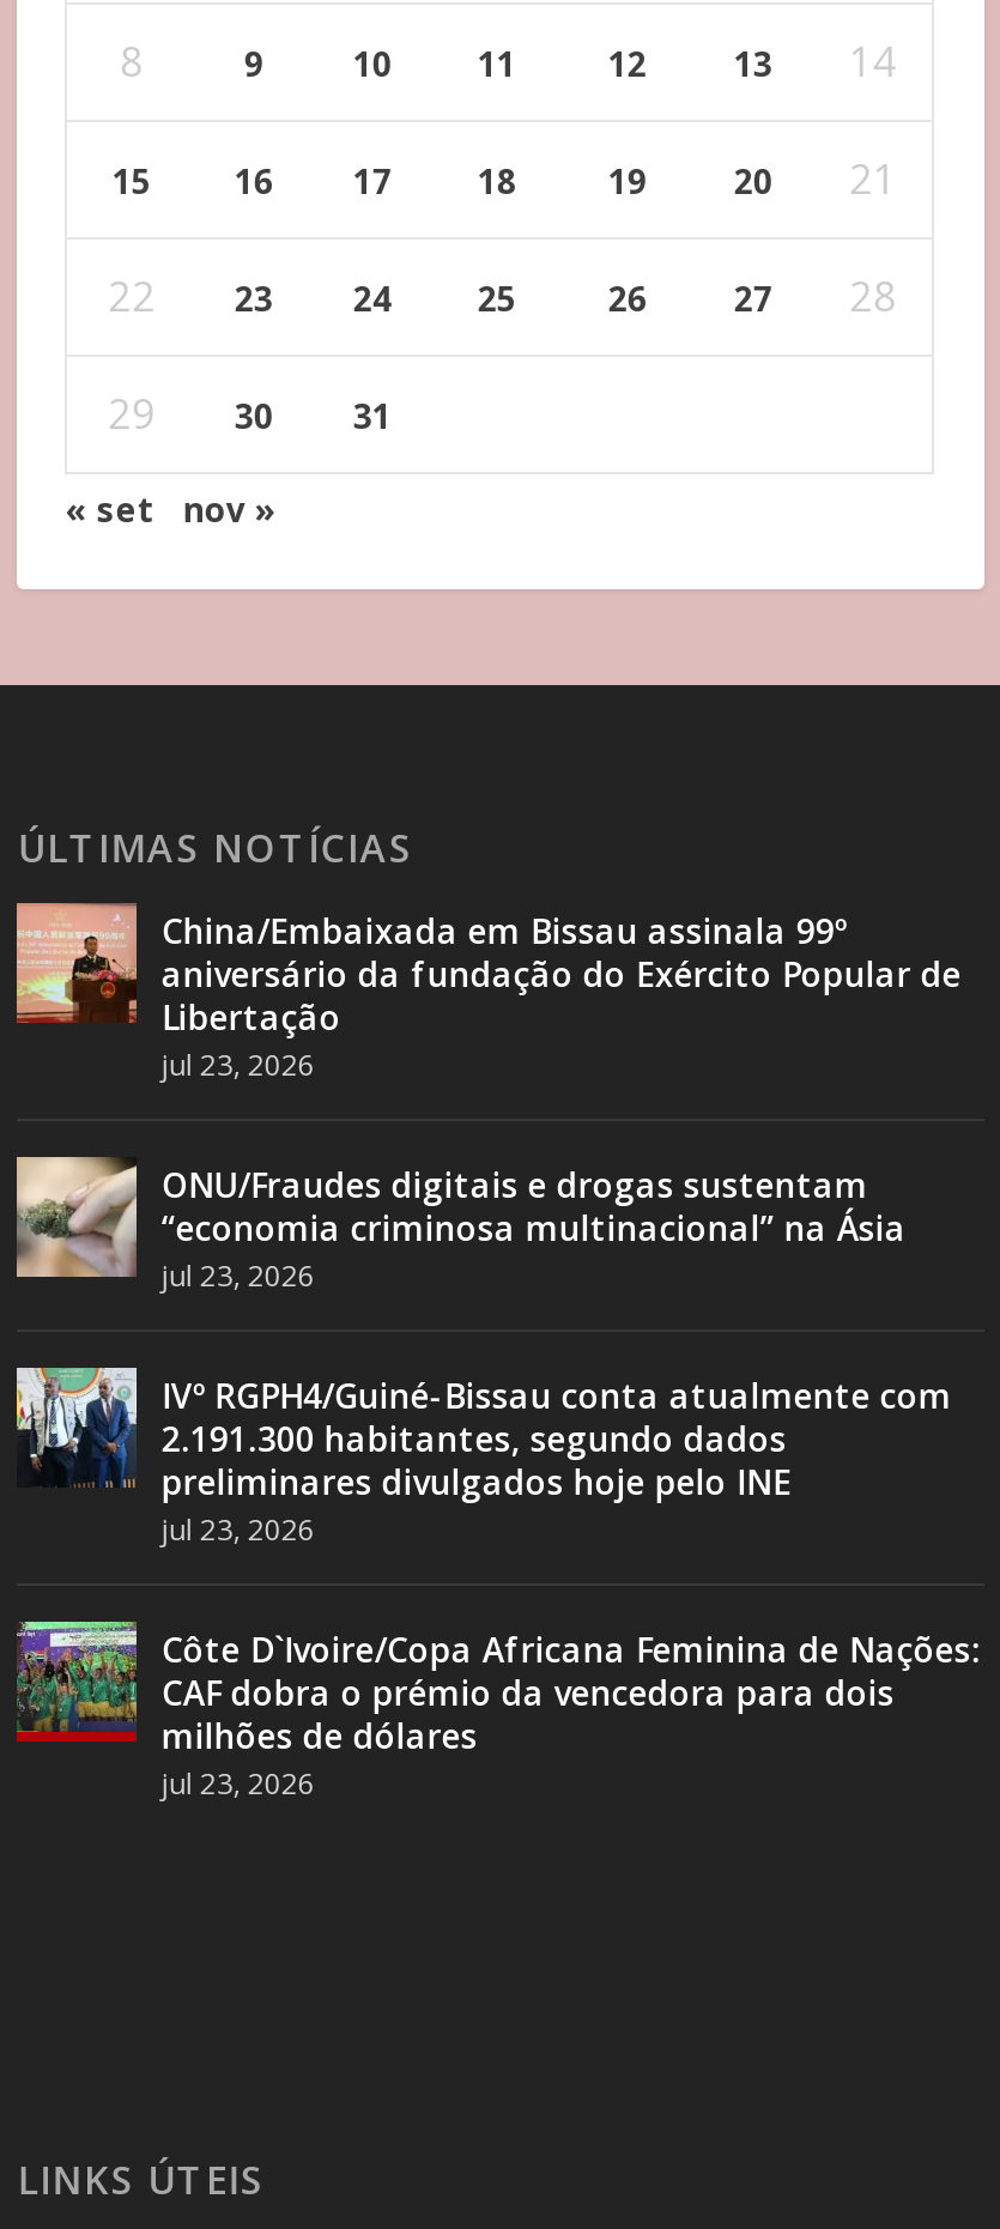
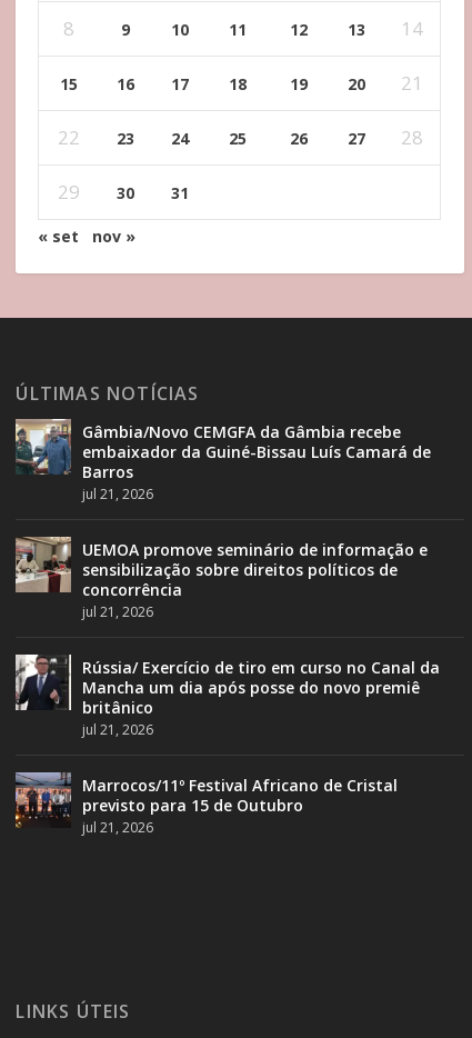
[14,903,961,1085] [image] | China/Embaixada em Bissau assinala 99º | aniversário da fundação do Exército Popular de | Libertação | jul 23, 2026 -> [16,418,431,503] [image] | Gâmbia/Novo CEMGFA da Gâmbia recebe | embaixador da Guiné-Bissau Luís Camará de | Barros | jul 21, 2026
[14,1155,906,1296] [image] | ONU/Fraudes digitais e drogas sustentam | “economia criminosa multinacional” na Ásia | jul 23, 2026 -> [14,536,428,621] [image] | UEMOA promove seminário de informação e | sensibilização sobre direitos políticos de | concorrência | jul 21, 2026
[14,1365,952,1550] [image] | IVº RGPH4/Guiné-Bissau conta atualmente com | 2.191.300 habitantes, segundo dados | preliminares divulgados hoje pelo INE | jul 23, 2026 -> [14,635,440,739] [image] | Rússia/ Exercício de tiro em curso no Canal da | Mancha um dia após posse do novo premiê | britânico | jul 21, 2026
[17,1619,981,1804] [image] | Côte D`Ivoire/Copa Africana Feminina de Nações: | CAF dobra o prémio da vencedora para dois | milhões de dólares | jul 23, 2026 -> [14,752,398,837] [image] | Marrocos/11º Festival Africano de Cristal | previsto para 15 de Outubro | jul 21, 2026

